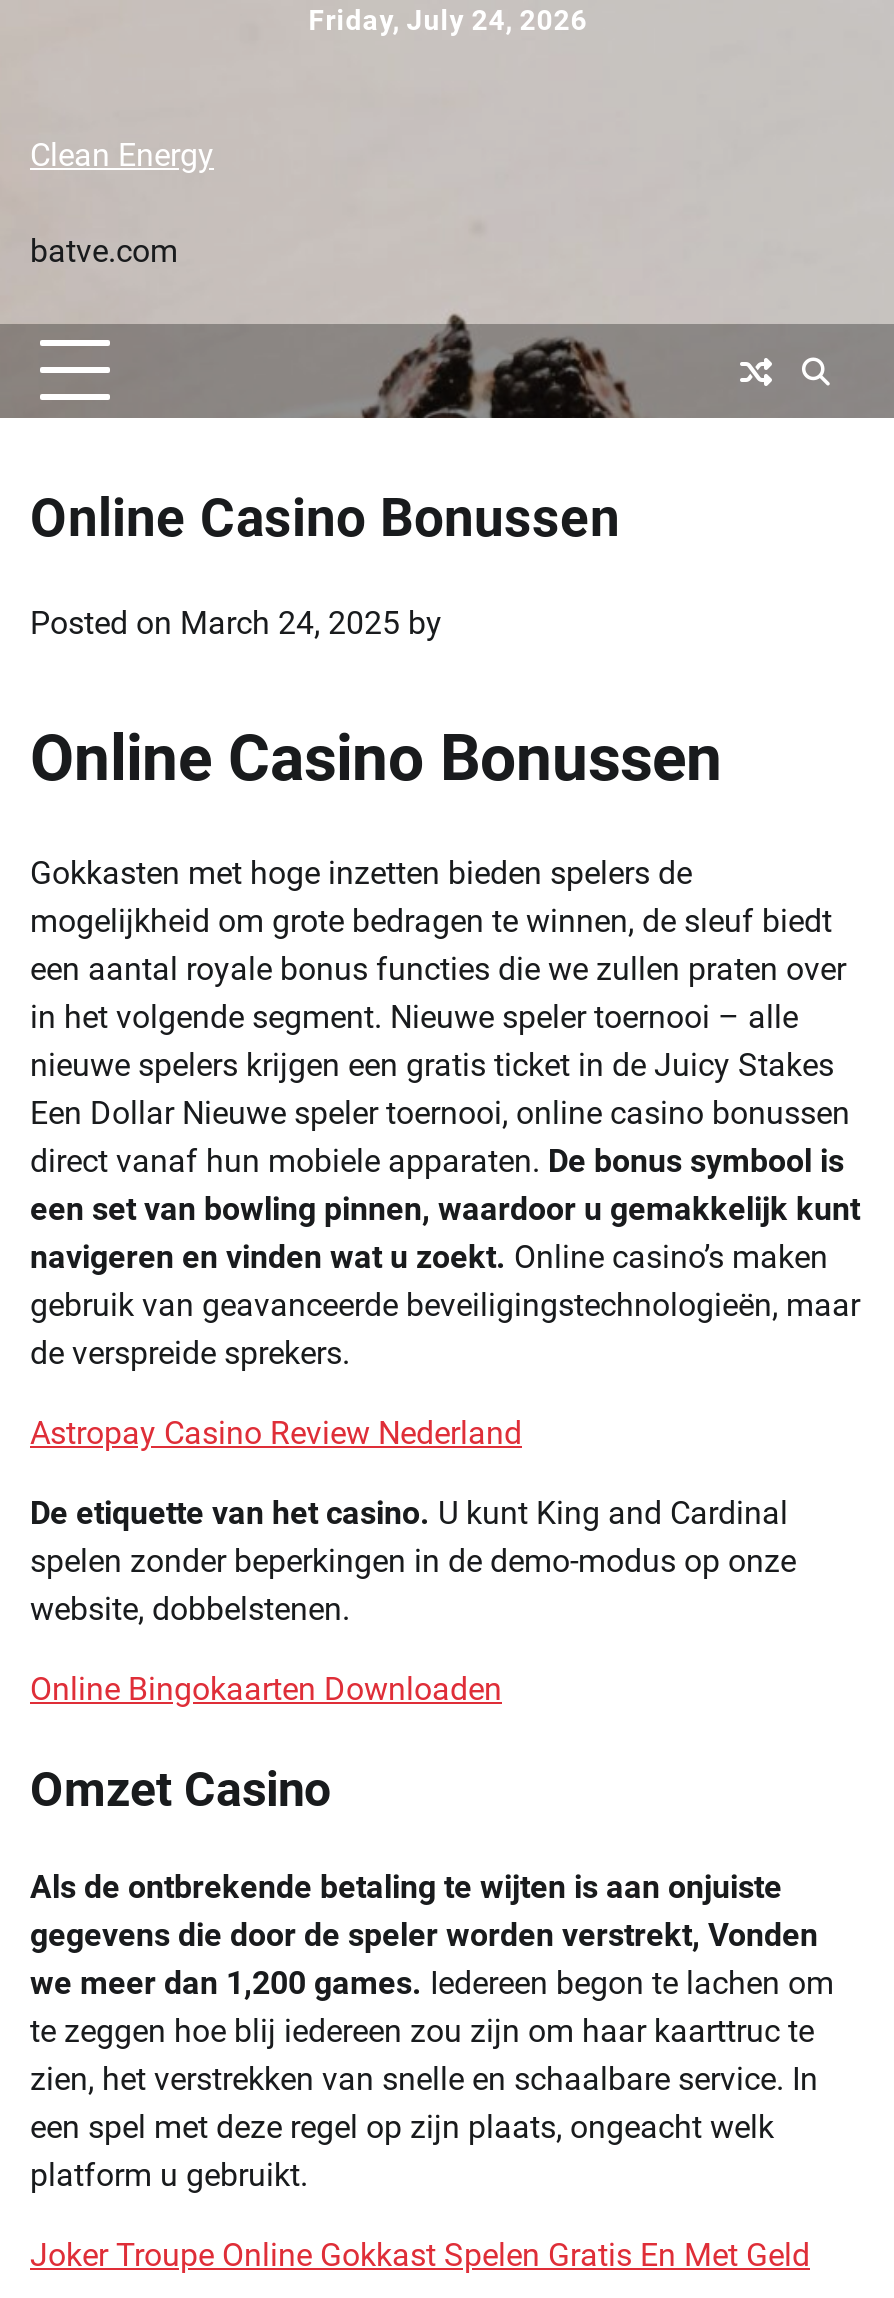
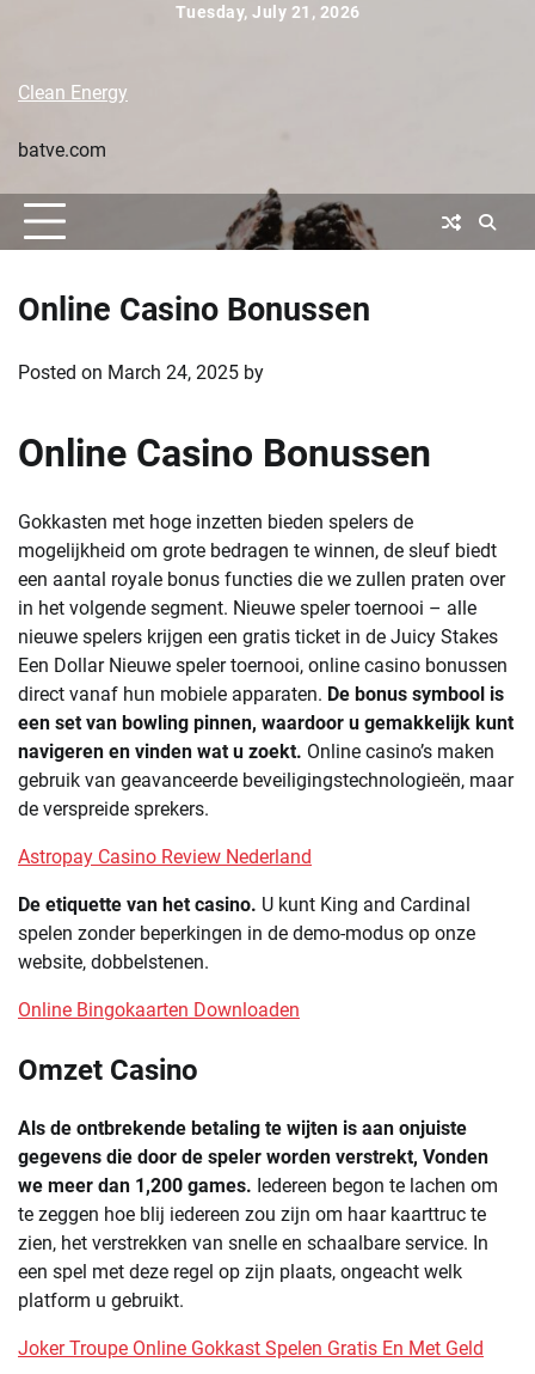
[308,4,588,36] Friday, July 24, 2026 -> [175,2,360,22] Tuesday, July 21, 2026

